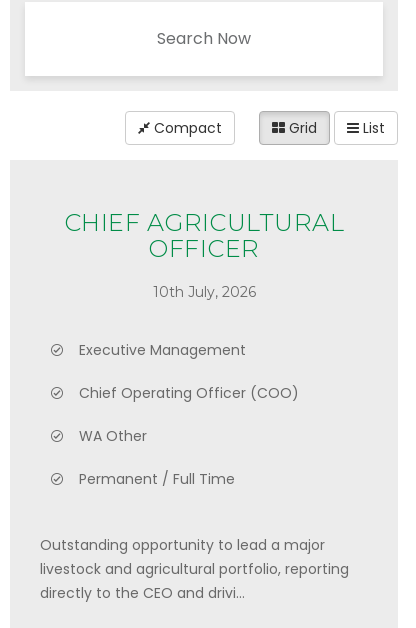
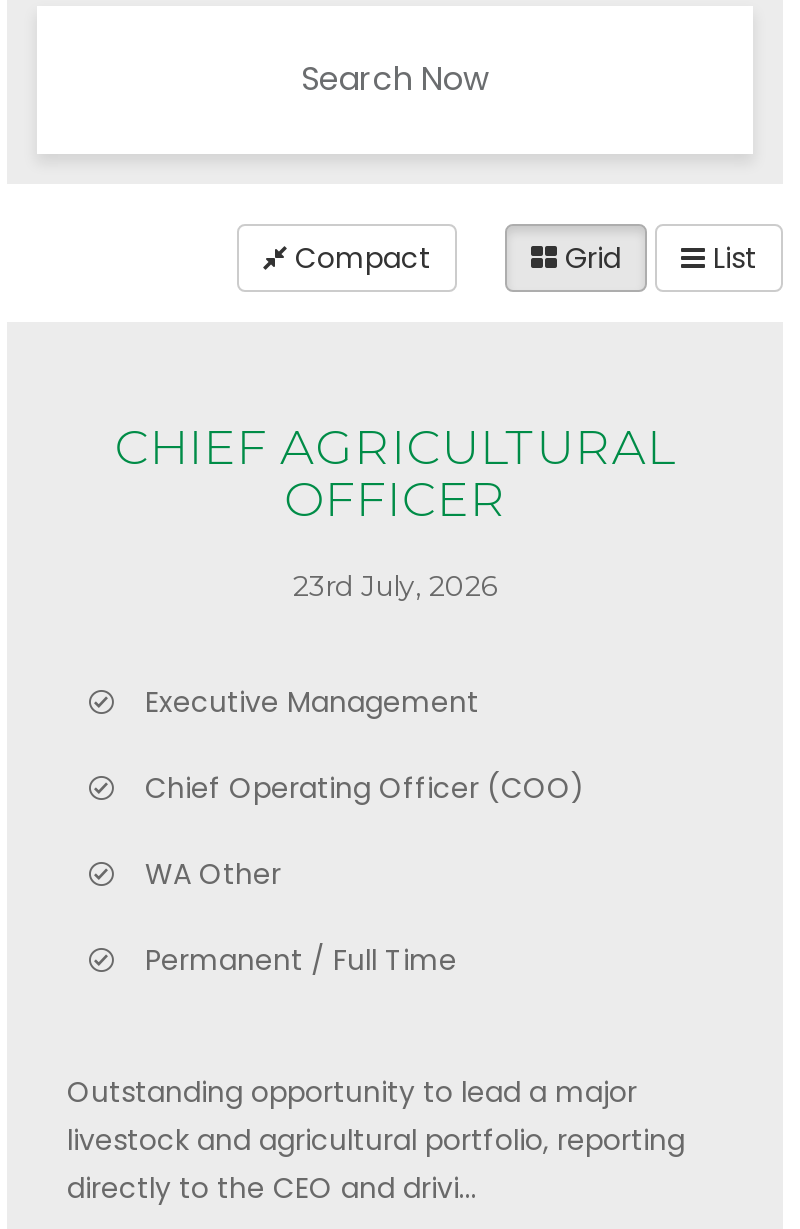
[152,282,255,300] 10th July, 2026 -> [293,567,497,603] 23rd July, 2026

